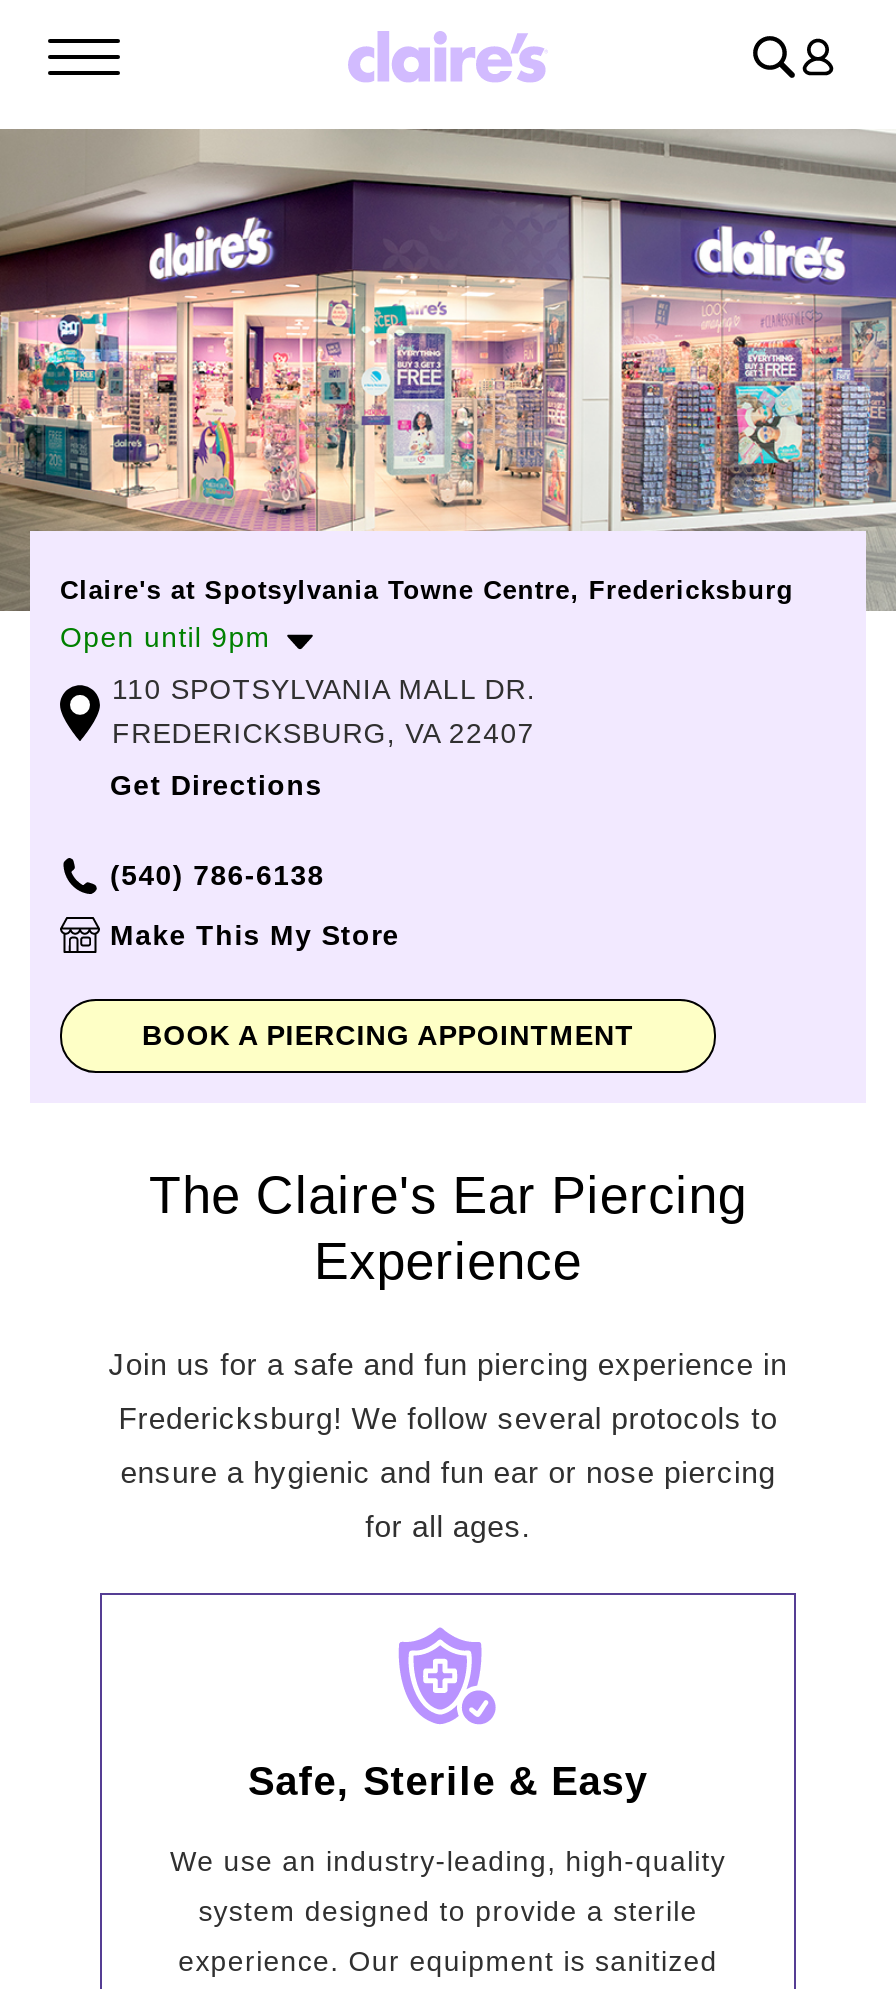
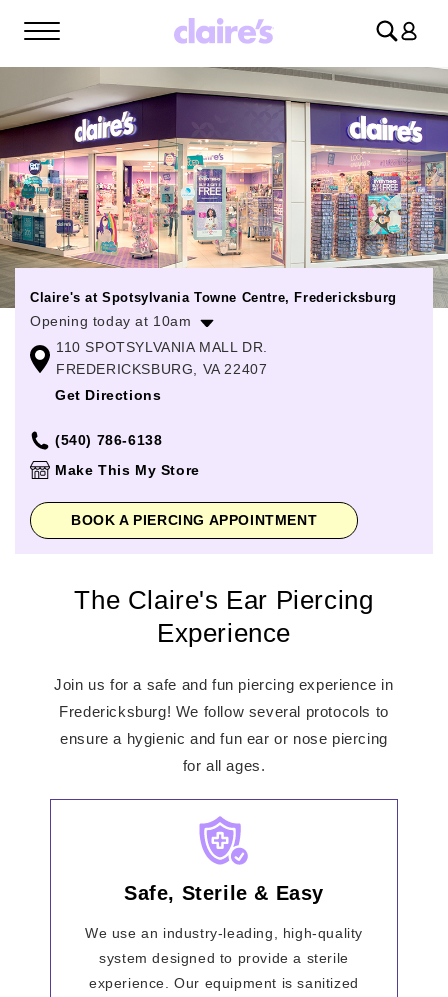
[60,621,271,653] Open until 9pm -> [30,313,192,329] Opening today at 10am

